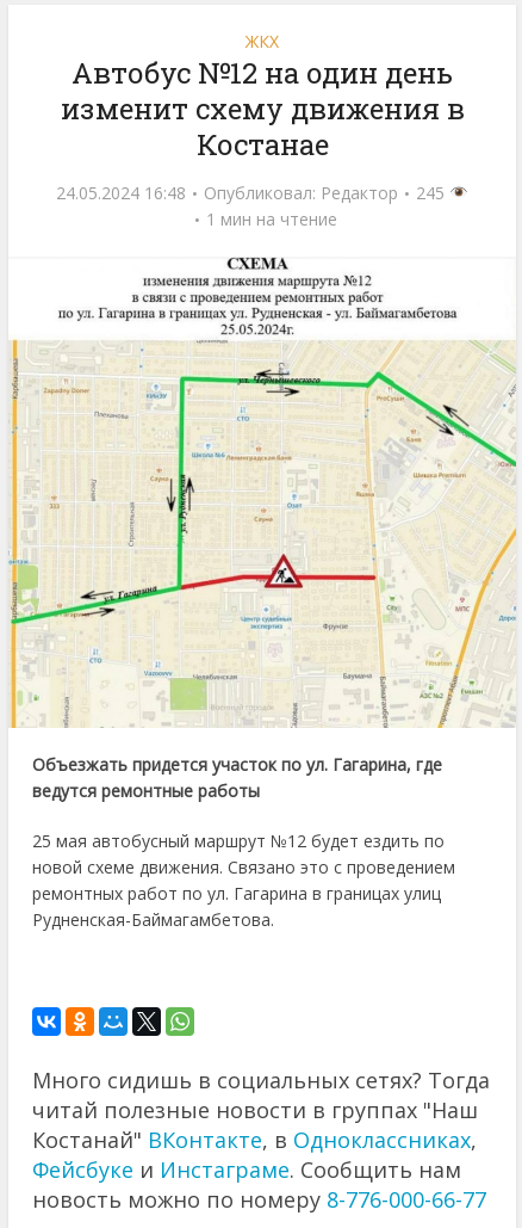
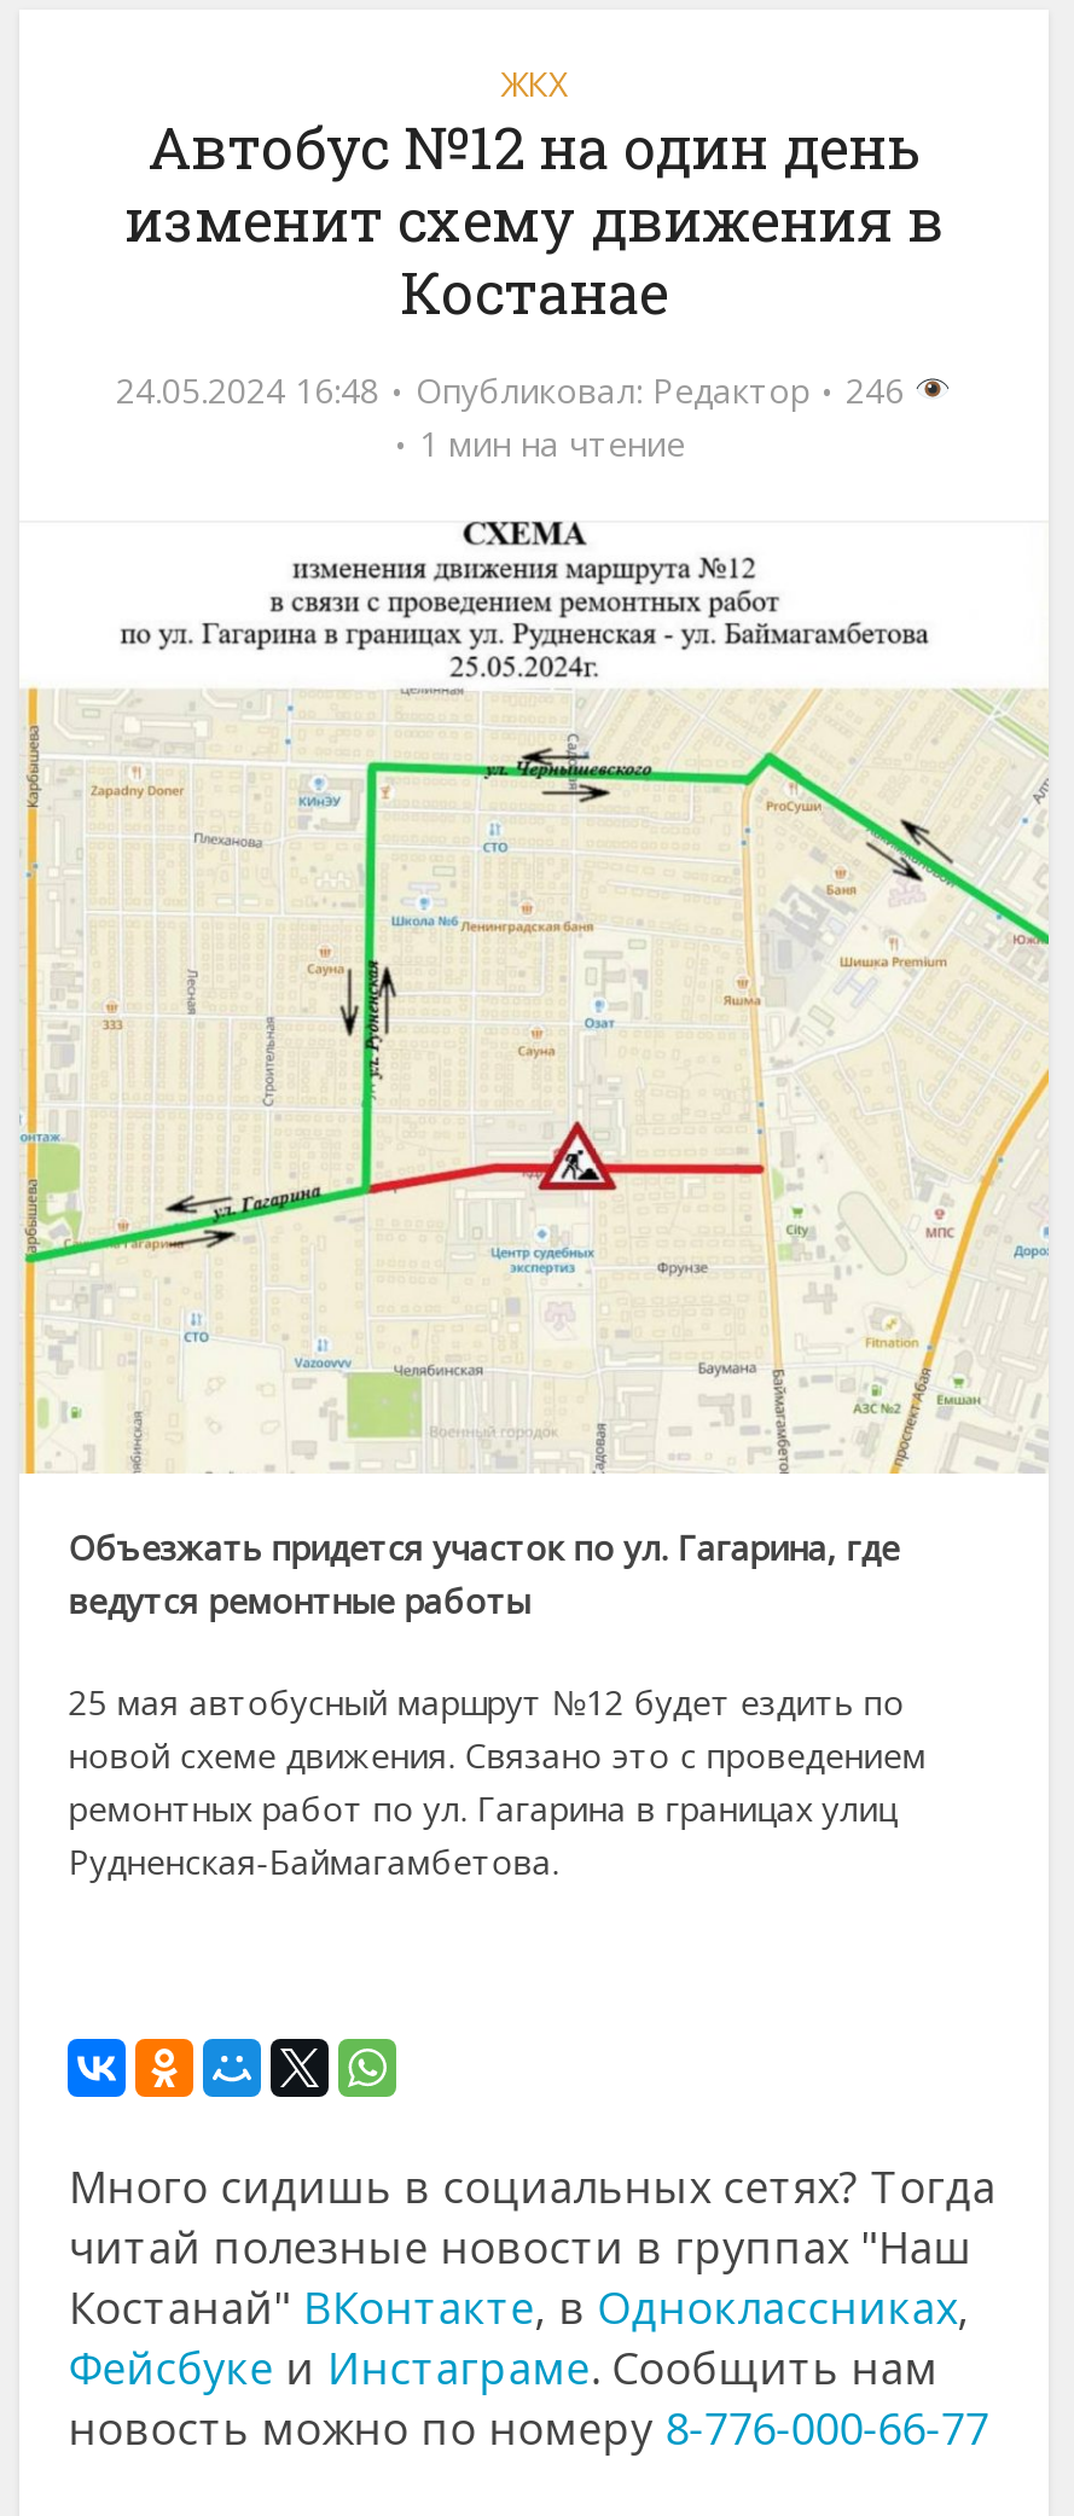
[56,181,449,204] 24.05.2024 16:48 Опубликовал: Редактор 245 -> [116,366,913,412] 24.05.2024 16:48 Опубликовал: Редактор 246

